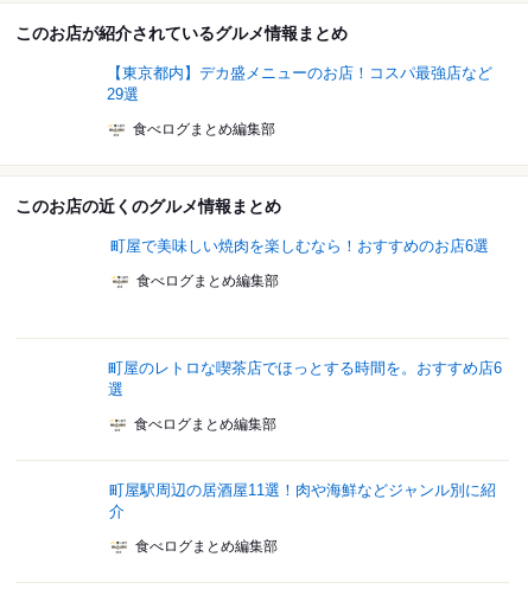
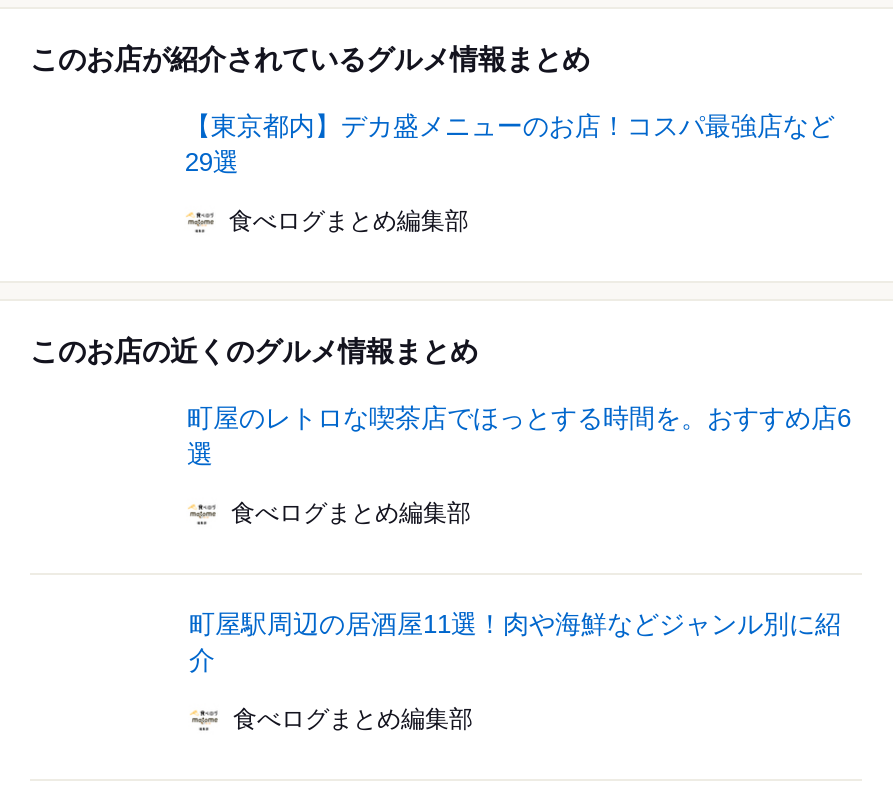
[110,237,489,290] 町屋で美味しい焼肉を楽しむなら！おすすめのお店6選 | 食べログまとめ編集部 -> none

